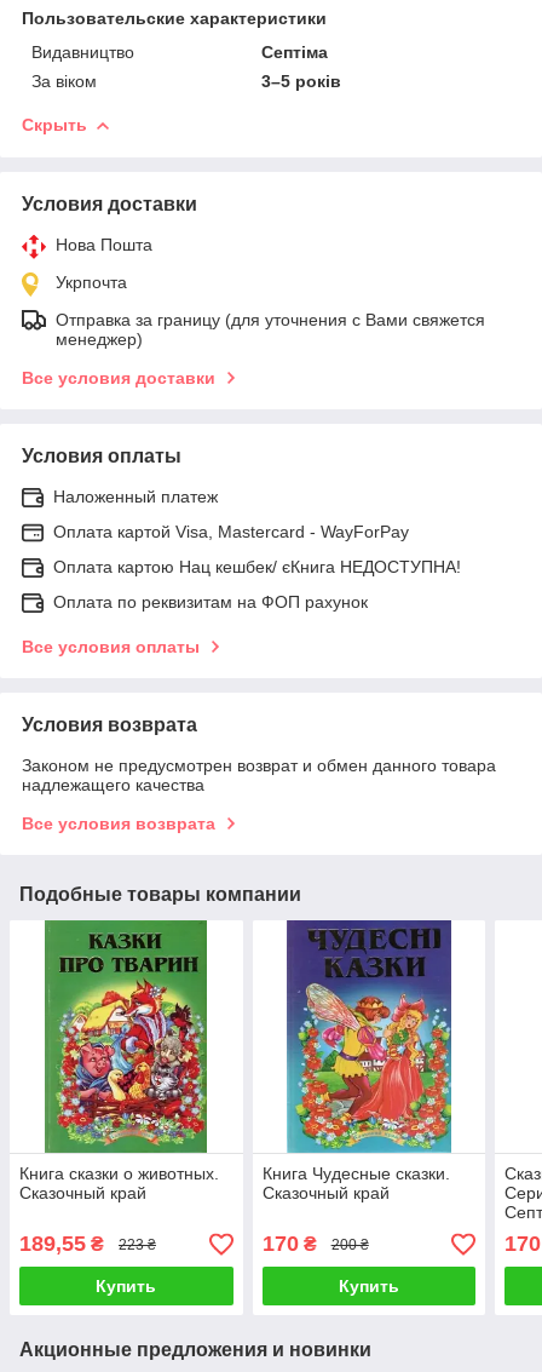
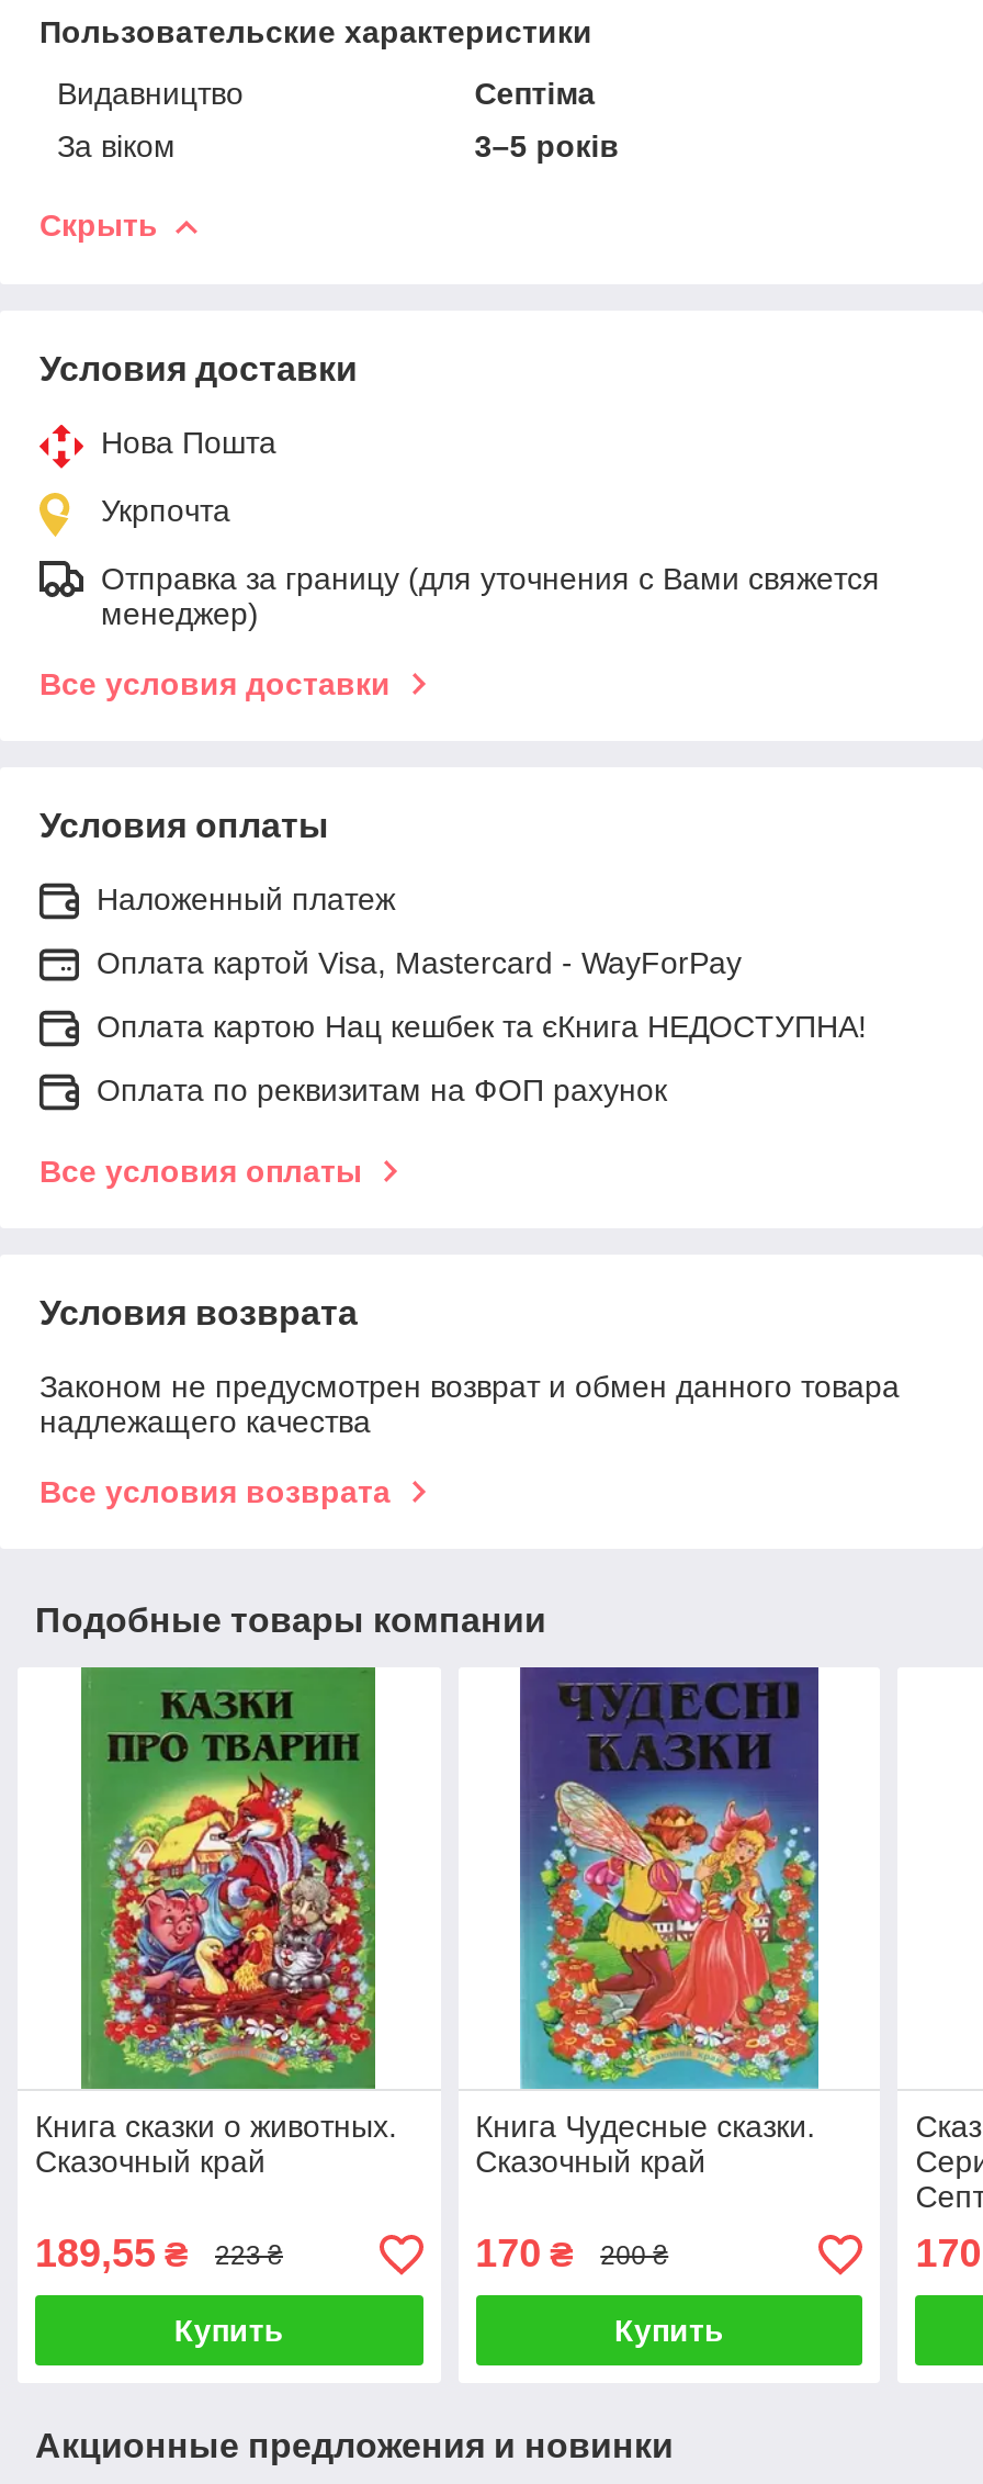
[53,557,461,576] Оплата картою Нац кешбек/ єКнига НЕДОСТУПНА! -> [97,1008,867,1043] Оплата картою Нац кешбек та єКнига НЕДОСТУПНА!

